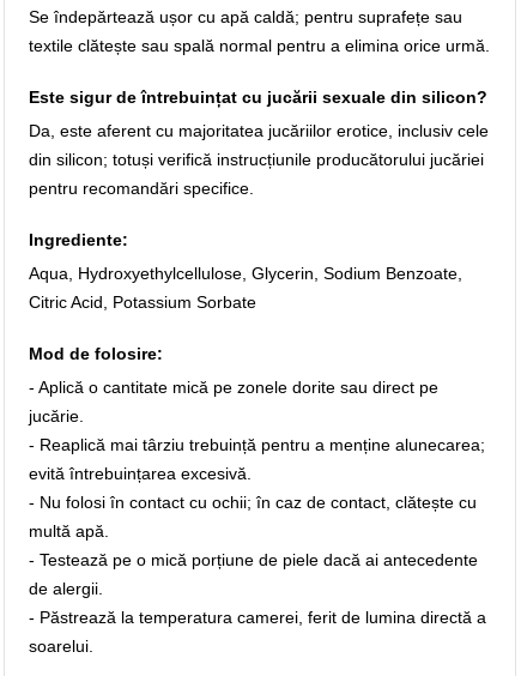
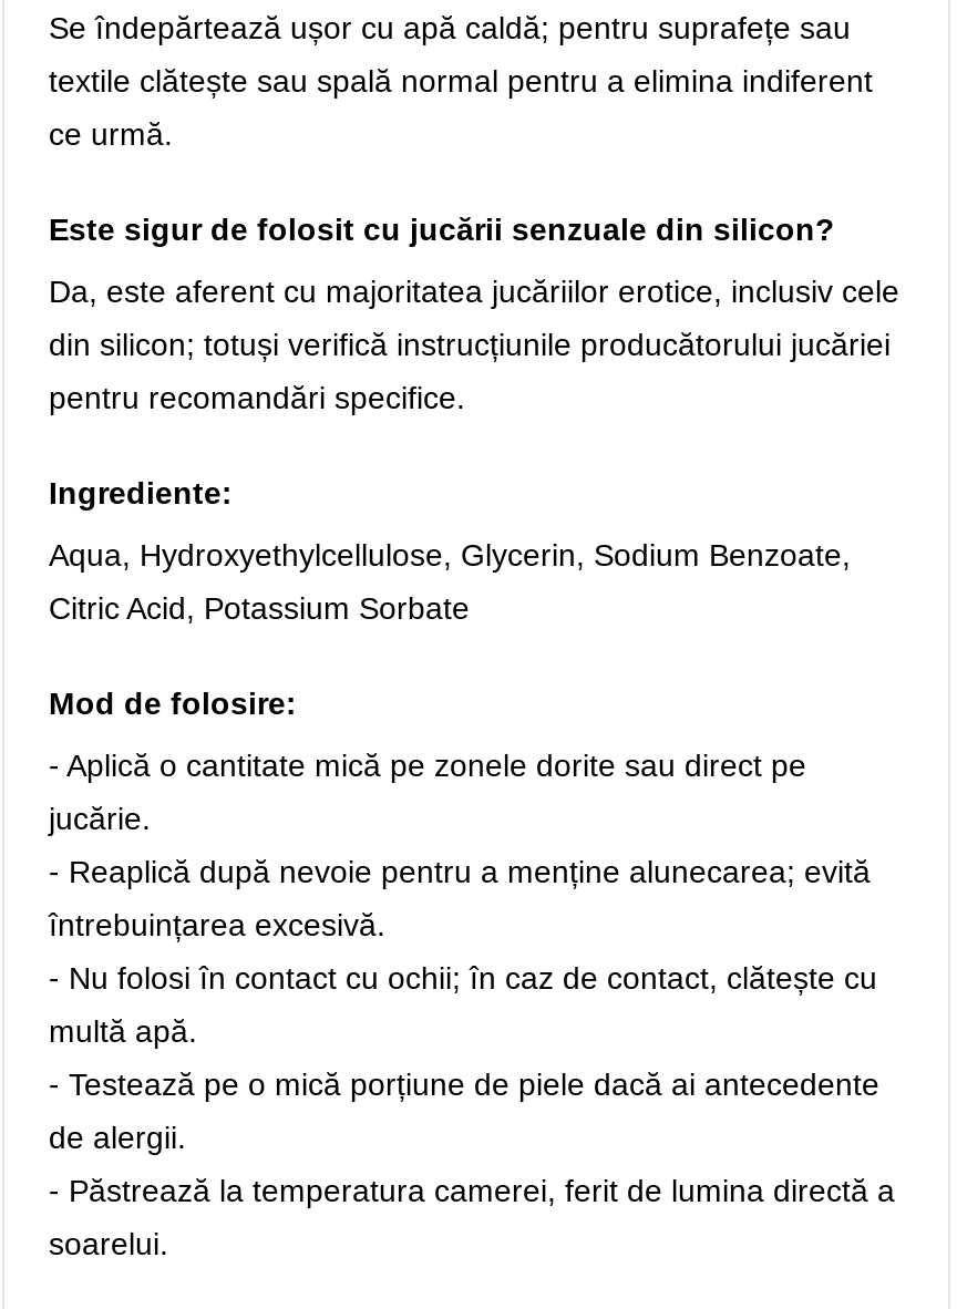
[29,36,490,107] textile clătește sau spală normal pentru a elimina orice urmă. | Este sigur de întrebuințat cu jucării sexuale din silicon? -> [49,63,873,247] textile clătește sau spală normal pentru a elimina indiferent | ce urmă. | Este sigur de folosit cu jucării senzuale din silicon?
[29,435,485,454] - Reaplică mai târziu trebuință pentru a menține alunecarea; -> [49,854,871,889] - Reaplică după nevoie pentru a menține alunecarea; evită
[29,464,252,483] evită întrebuințarea excesivă. -> [49,907,385,942] întrebuințarea excesivă.

